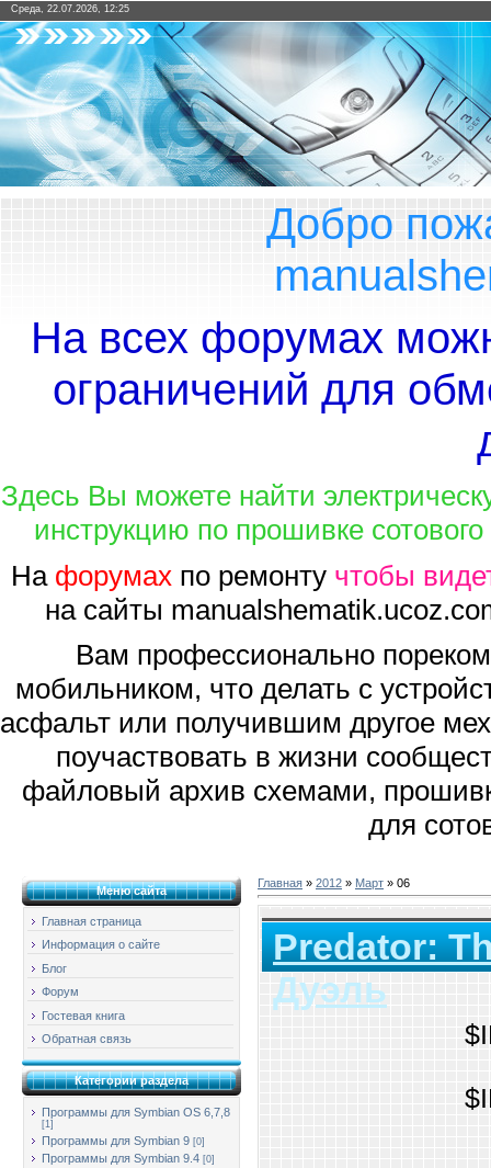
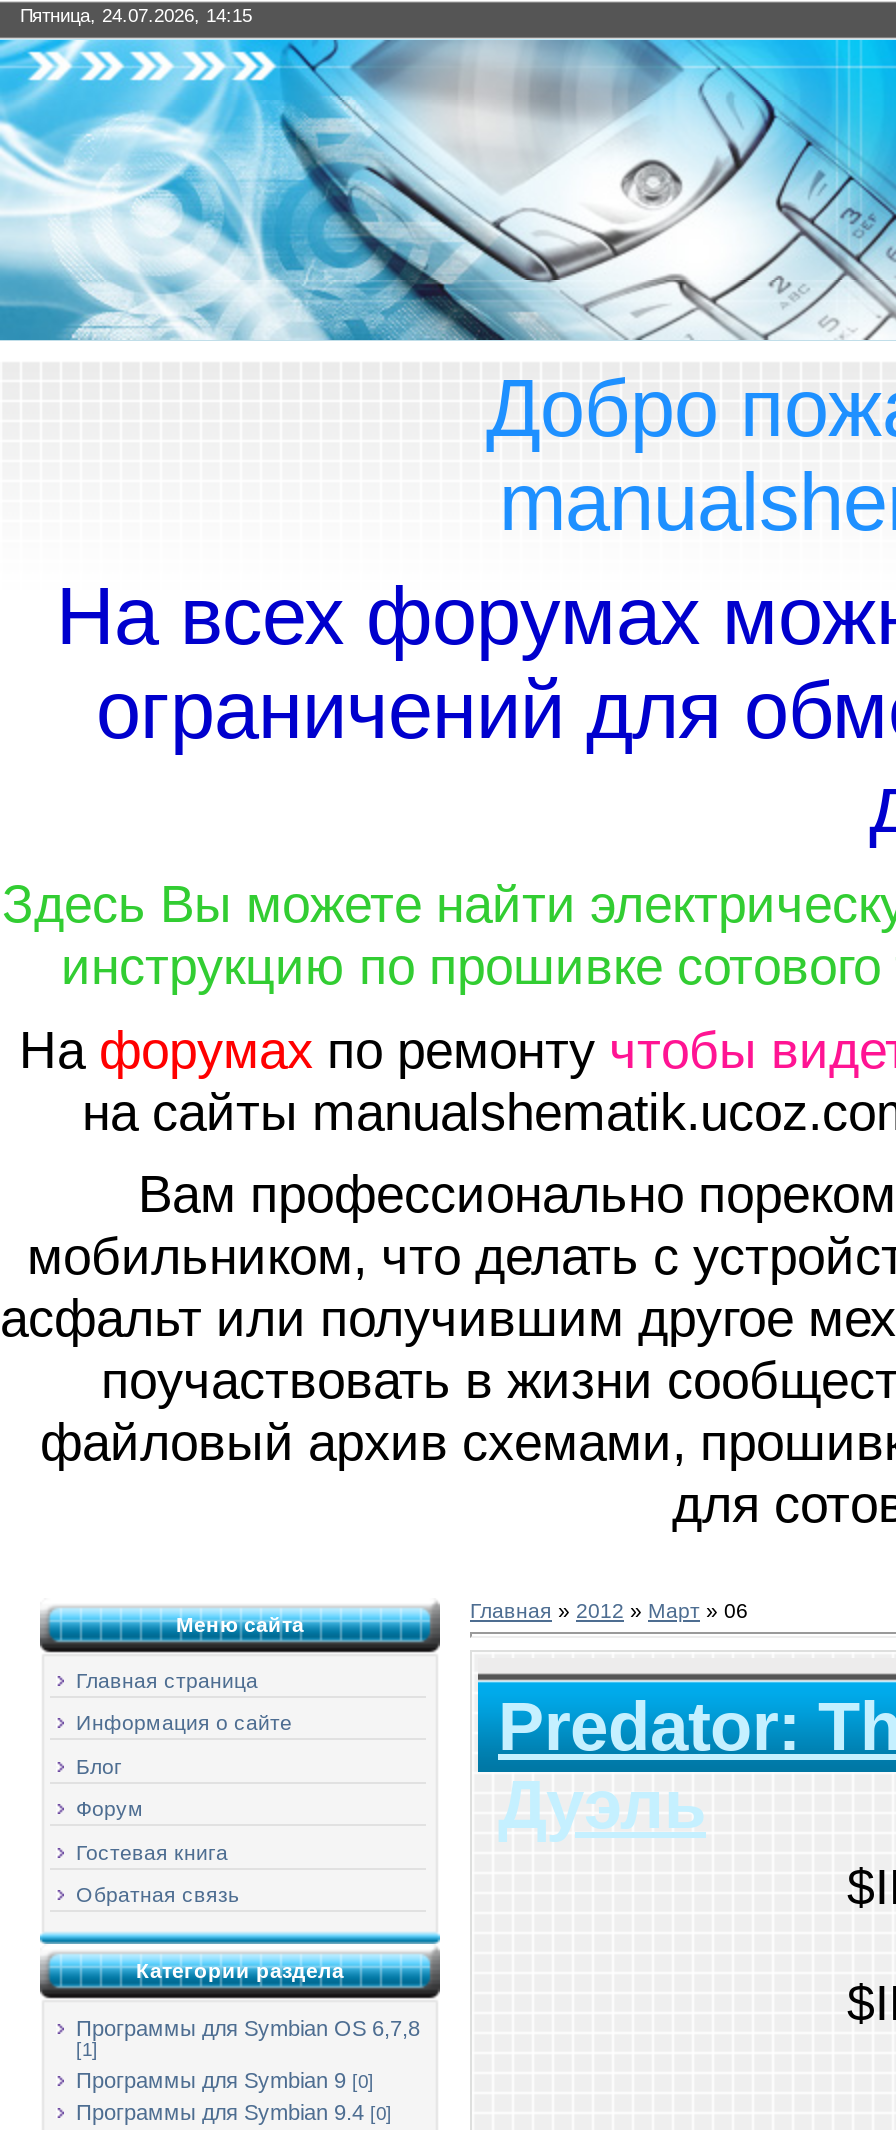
[11,3,129,14] Среда, 22.07.2026, 12:25 -> [20,6,252,26] Пятница, 24.07.2026, 14:15

